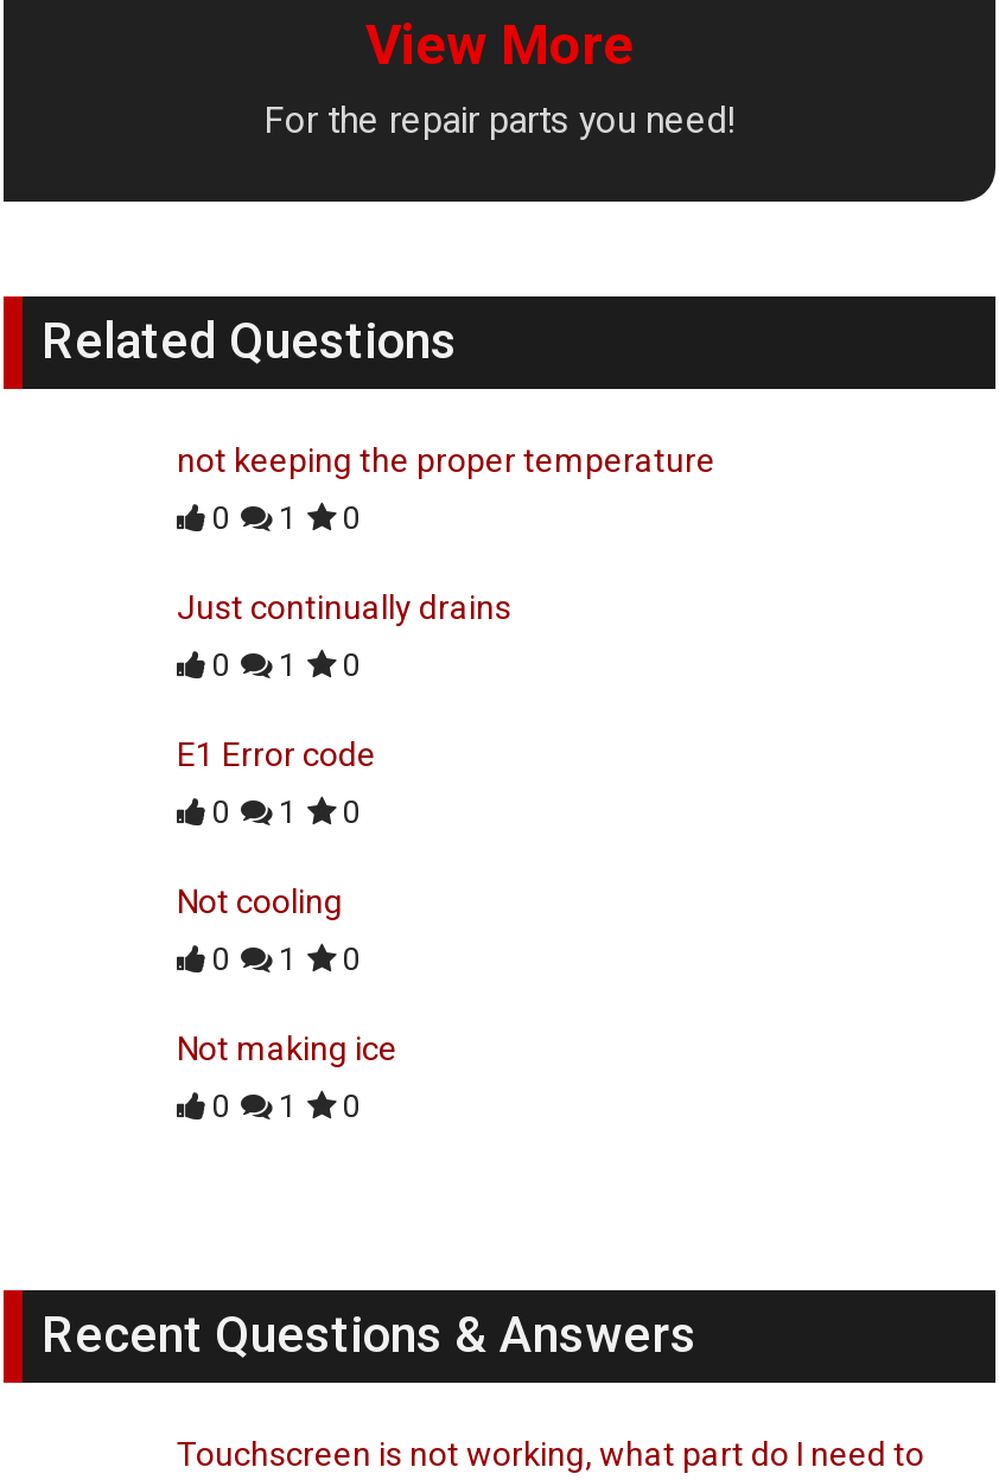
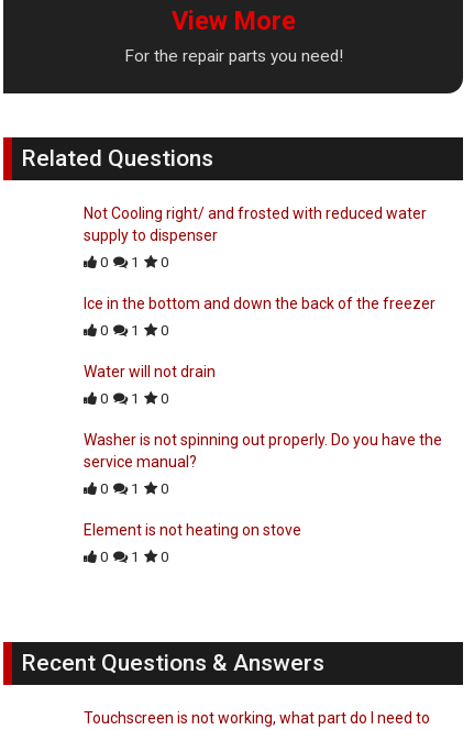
[177,441,715,479] not keeping the proper temperature -> [84,204,427,244] Not Cooling right/ and frosted with reduced water | supply to dispenser
[177,588,511,626] Just continually drains -> [84,295,436,312] Ice in the bottom and down the back of the freezer
[177,735,376,773] E1 Error code -> [84,363,216,380] Water will not drain
[177,882,343,920] Not cooling -> [84,431,442,471] Washer is not spinning out properly. Do you have the | service manual?
[177,1029,397,1067] Not making ice -> [84,521,301,539] Element is not heating on stove

